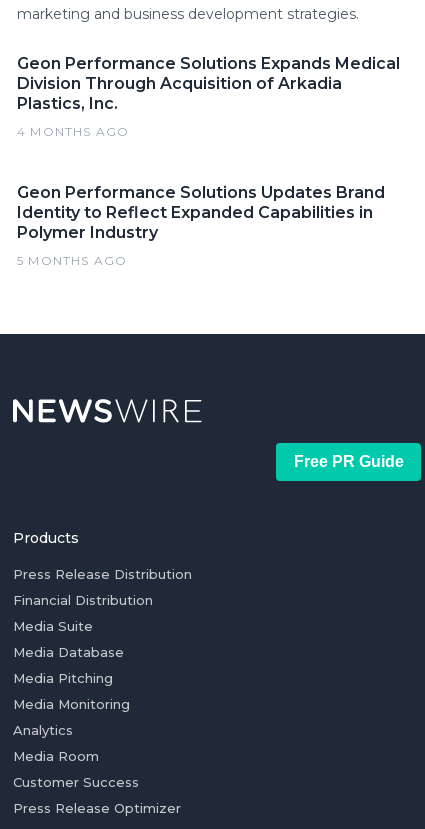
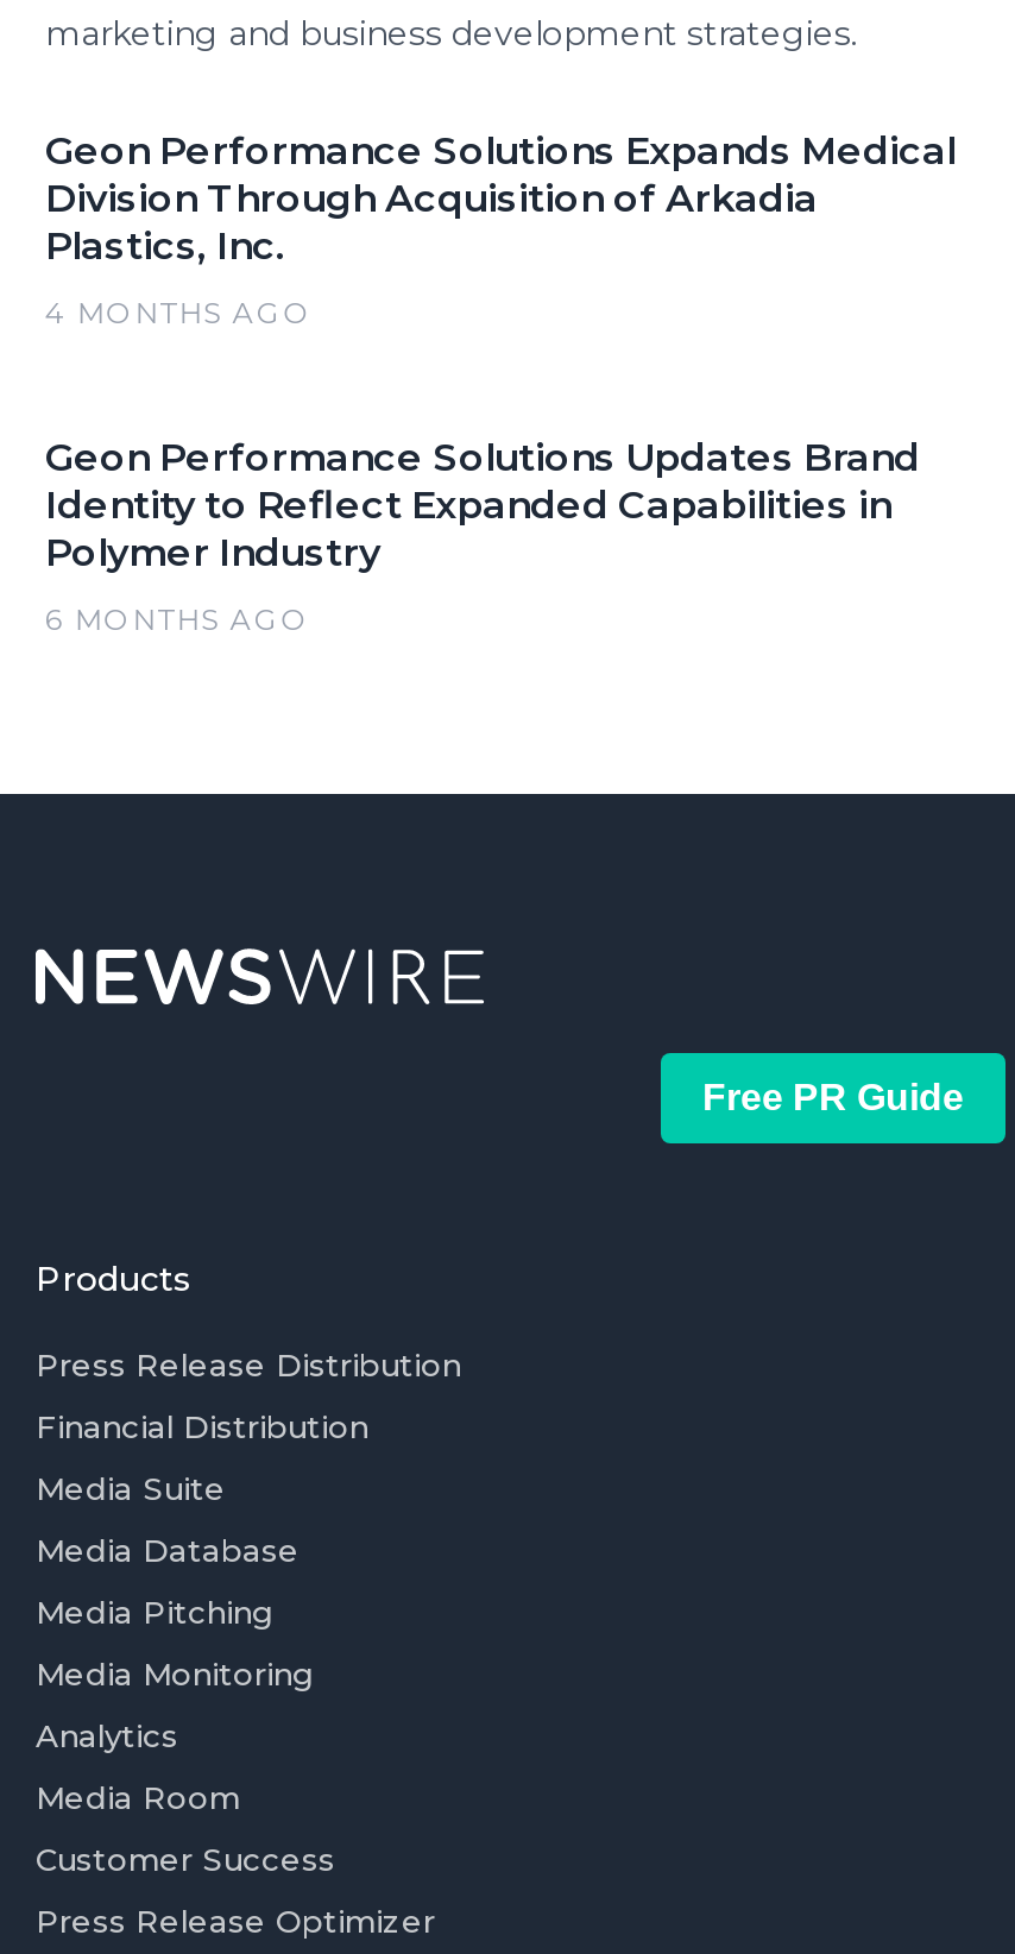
[17,253,127,268] 5 MONTHS AGO -> [45,601,310,637] 6 MONTHS AGO

